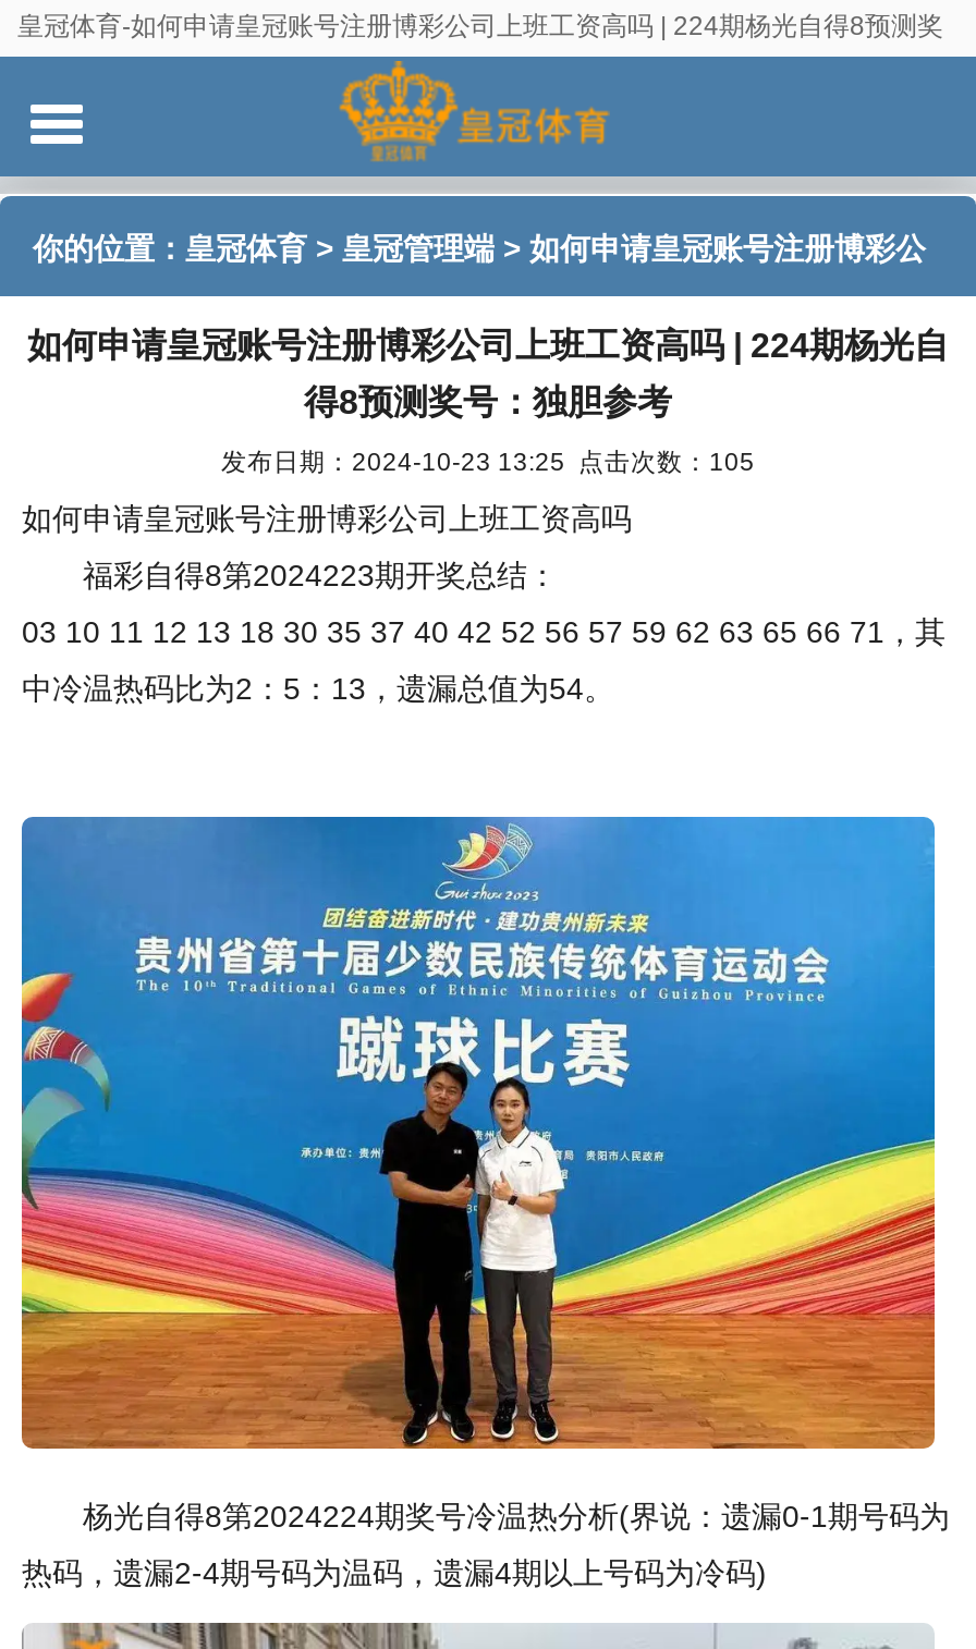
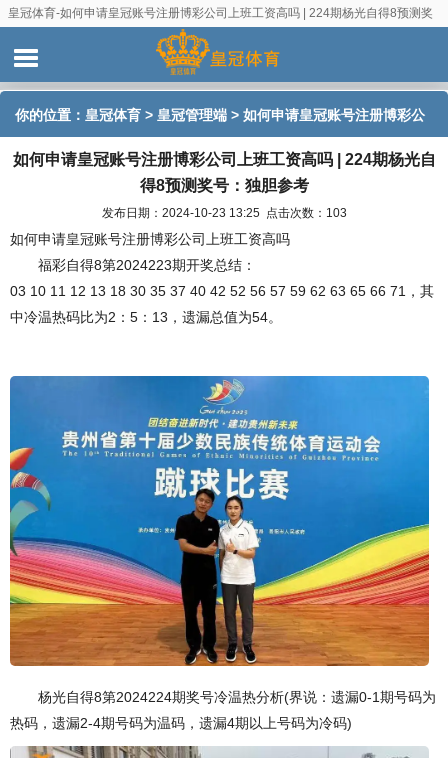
[221,447,755,475] 发布日期：2024-10-23 13:25 点击次数：105 -> [101,206,346,219] 发布日期：2024-10-23 13:25 点击次数：103

